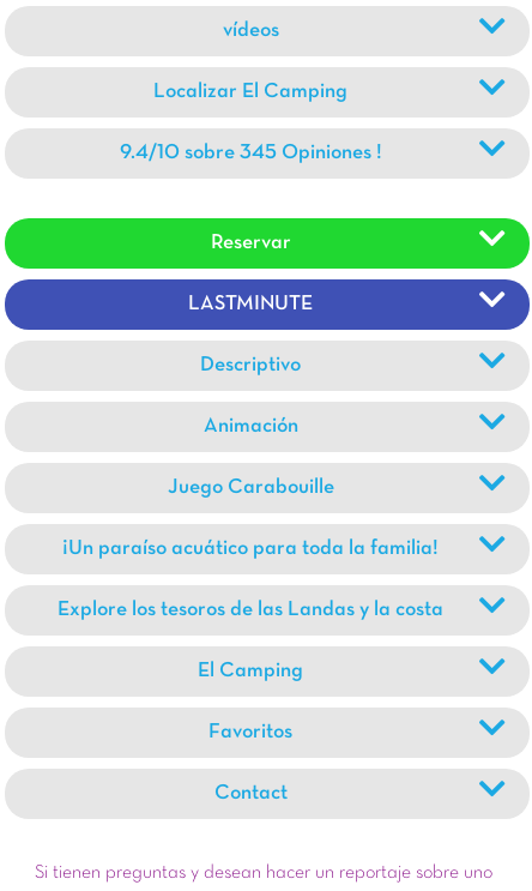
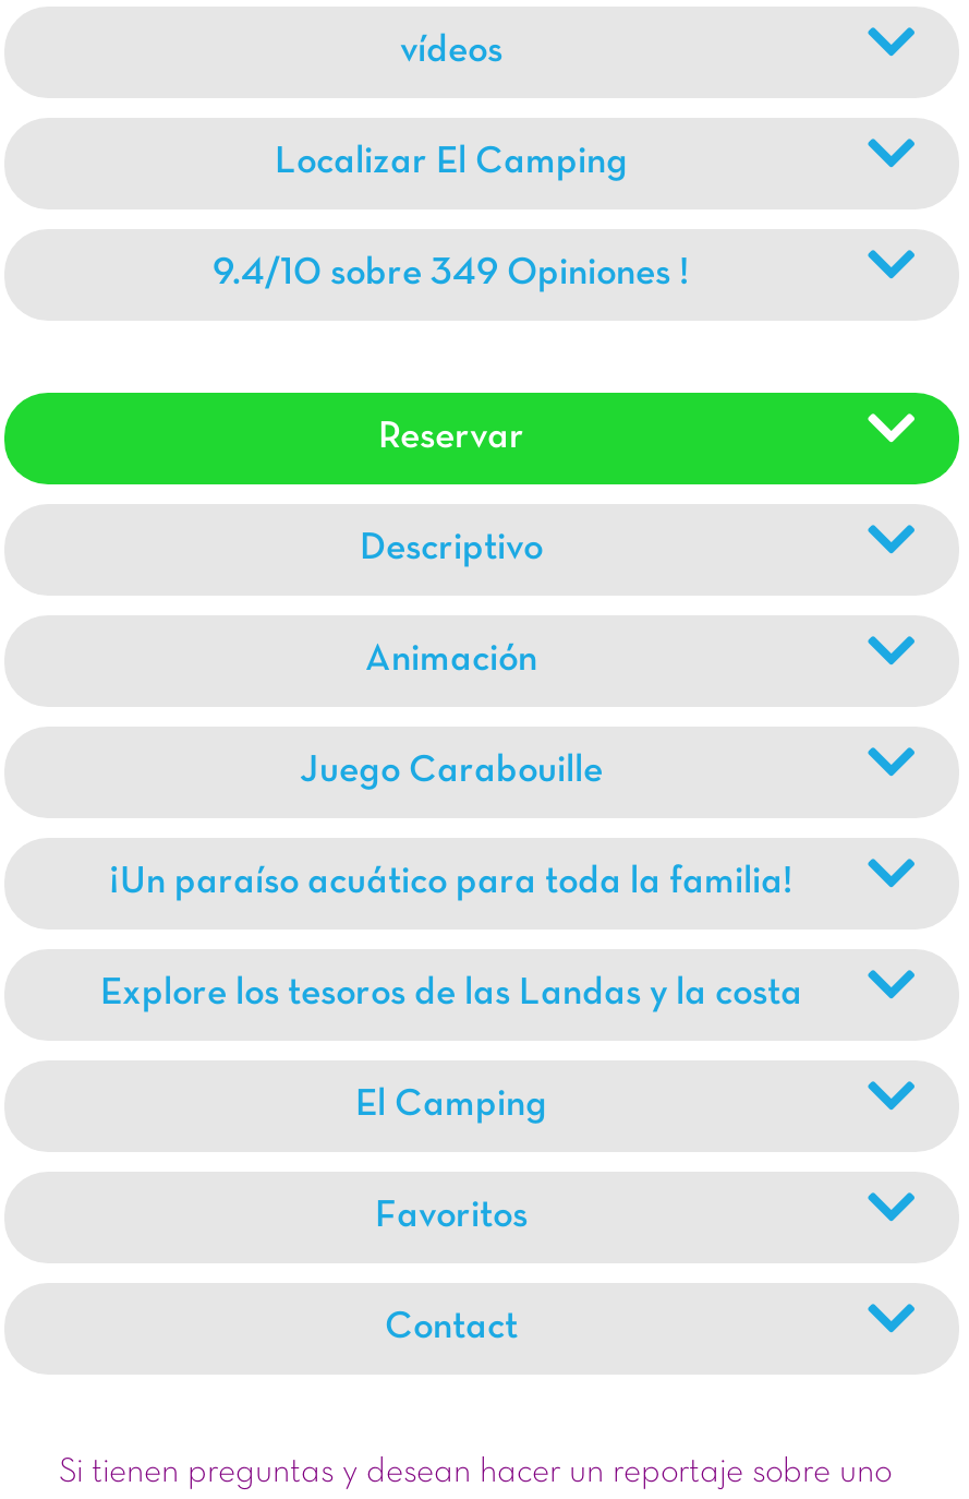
[119,143,382,163] 9.4/10 sobre 345 Opiniones ! -> [213,257,690,292] 9.4/10 sobre 349 Opiniones !
[188,295,313,314] LASTMINUTE -> none

